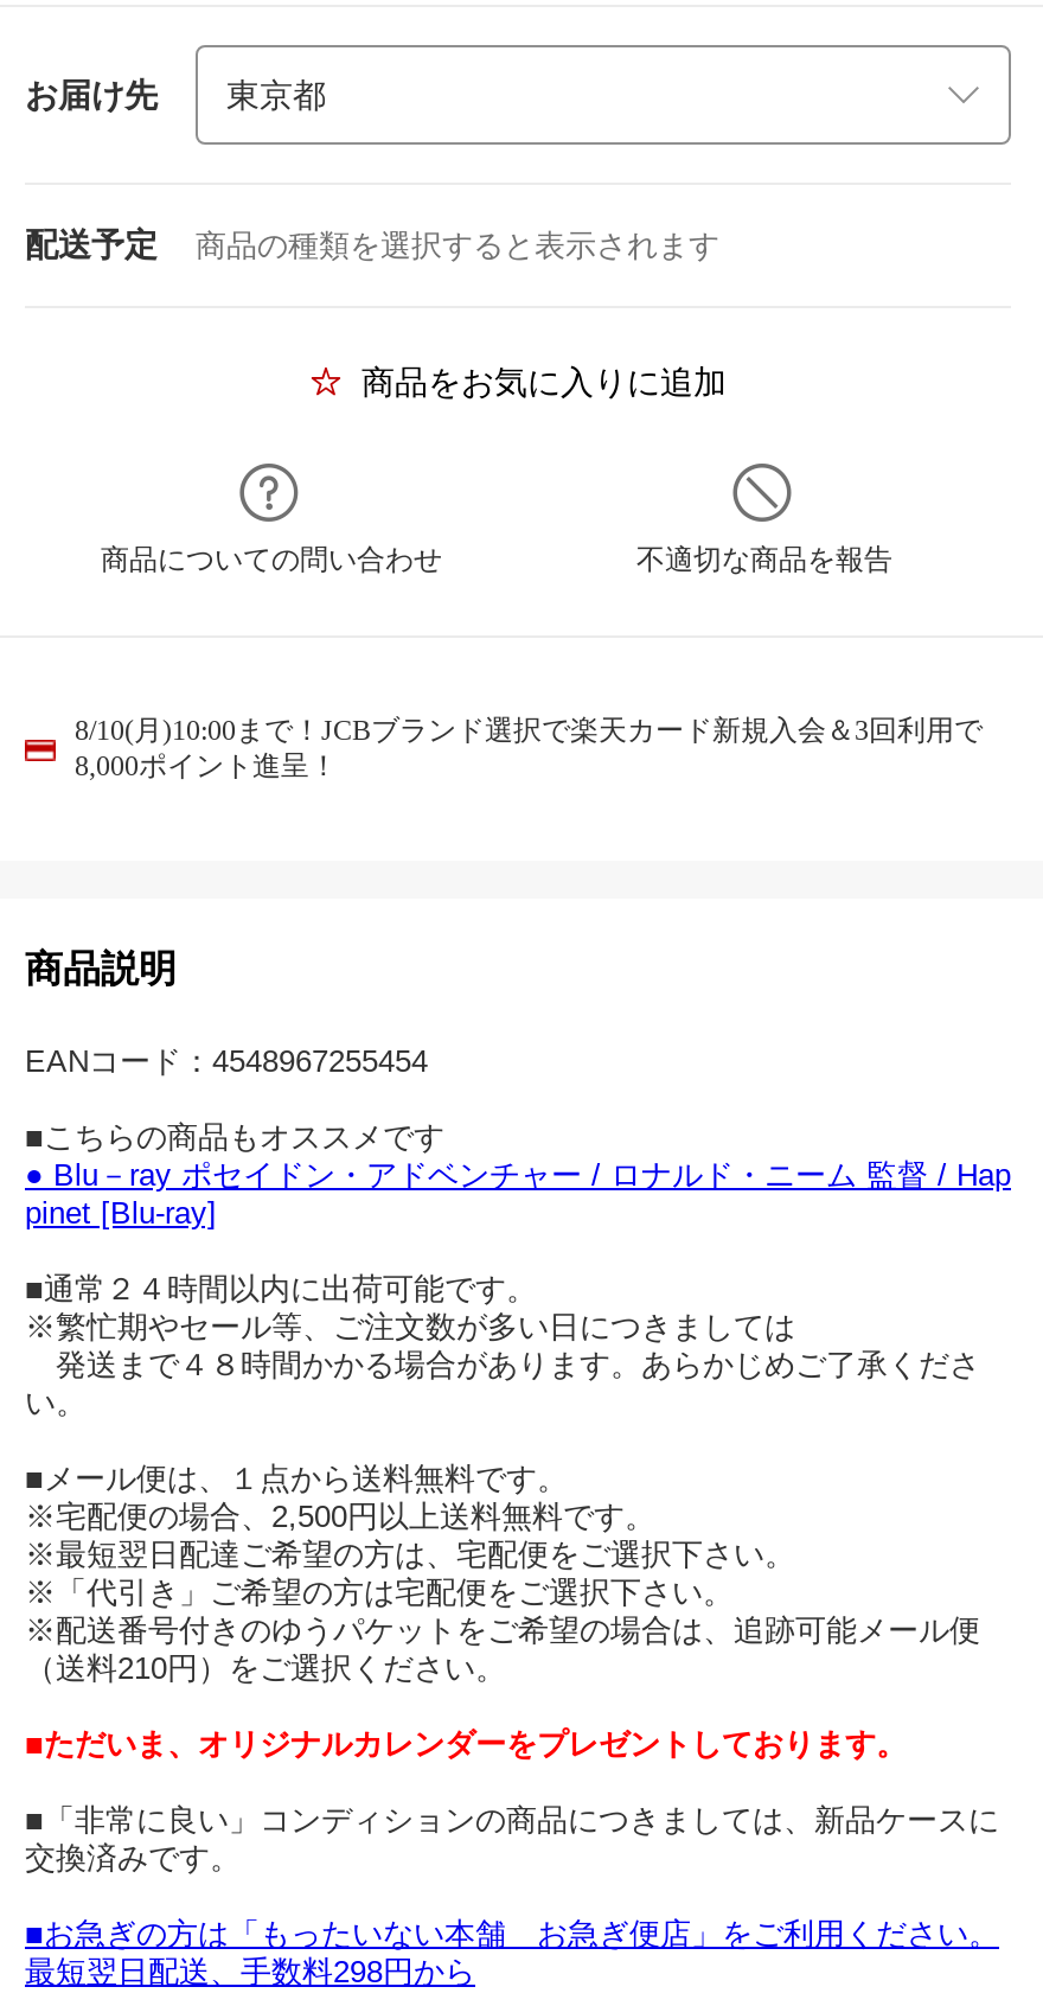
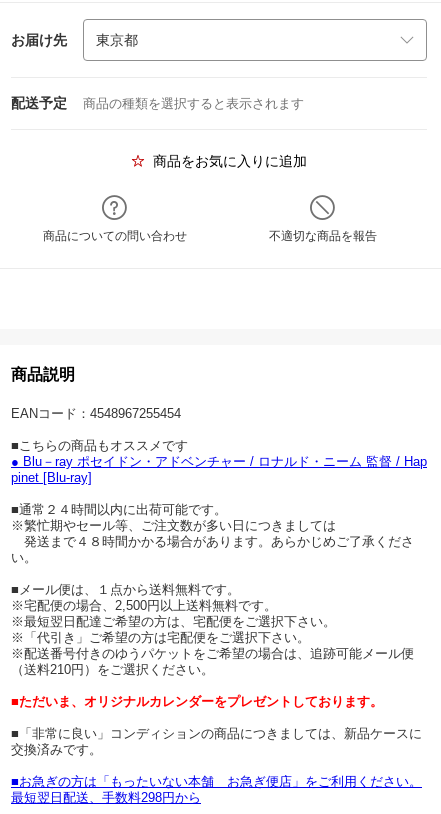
[75,714,983,782] 8/10(月)10:00まで！JCBブランド選択で楽天カード新規入会＆3回利用で | 8,000ポイント進呈！ -> none

